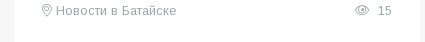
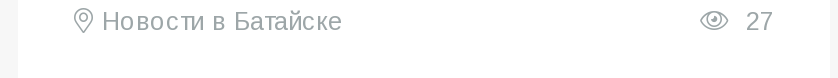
[374,4,392,18] 15 -> [738,7,774,35] 27

